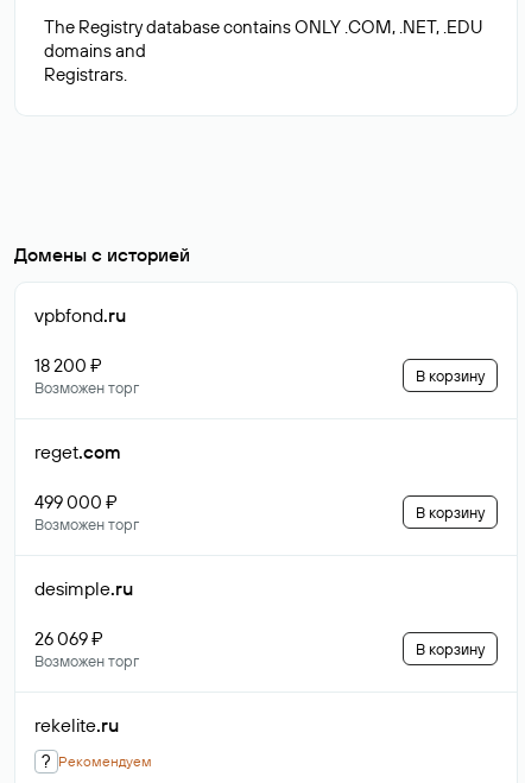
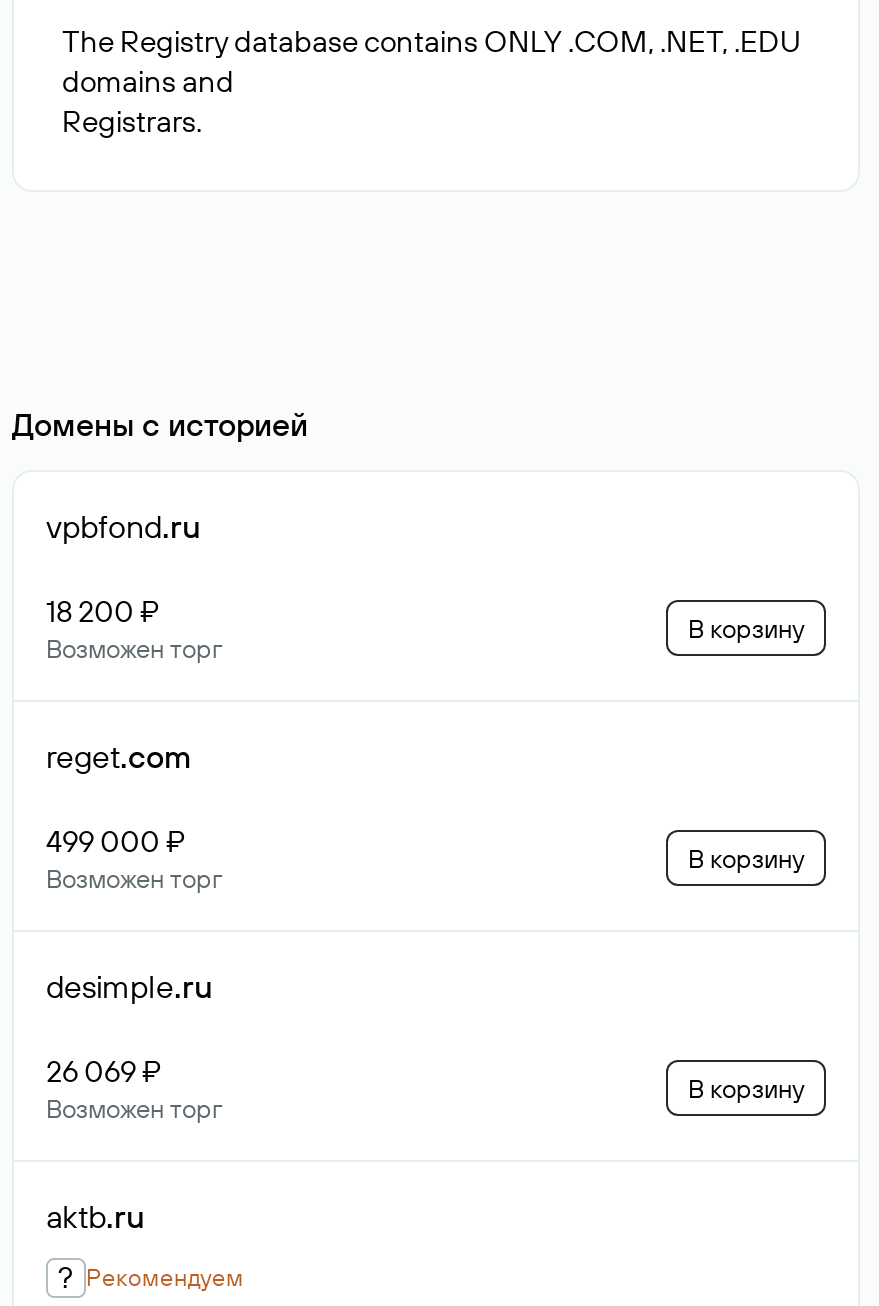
[34,713,119,737] rekelite.ru -> [46,1196,144,1236] aktb.ru

